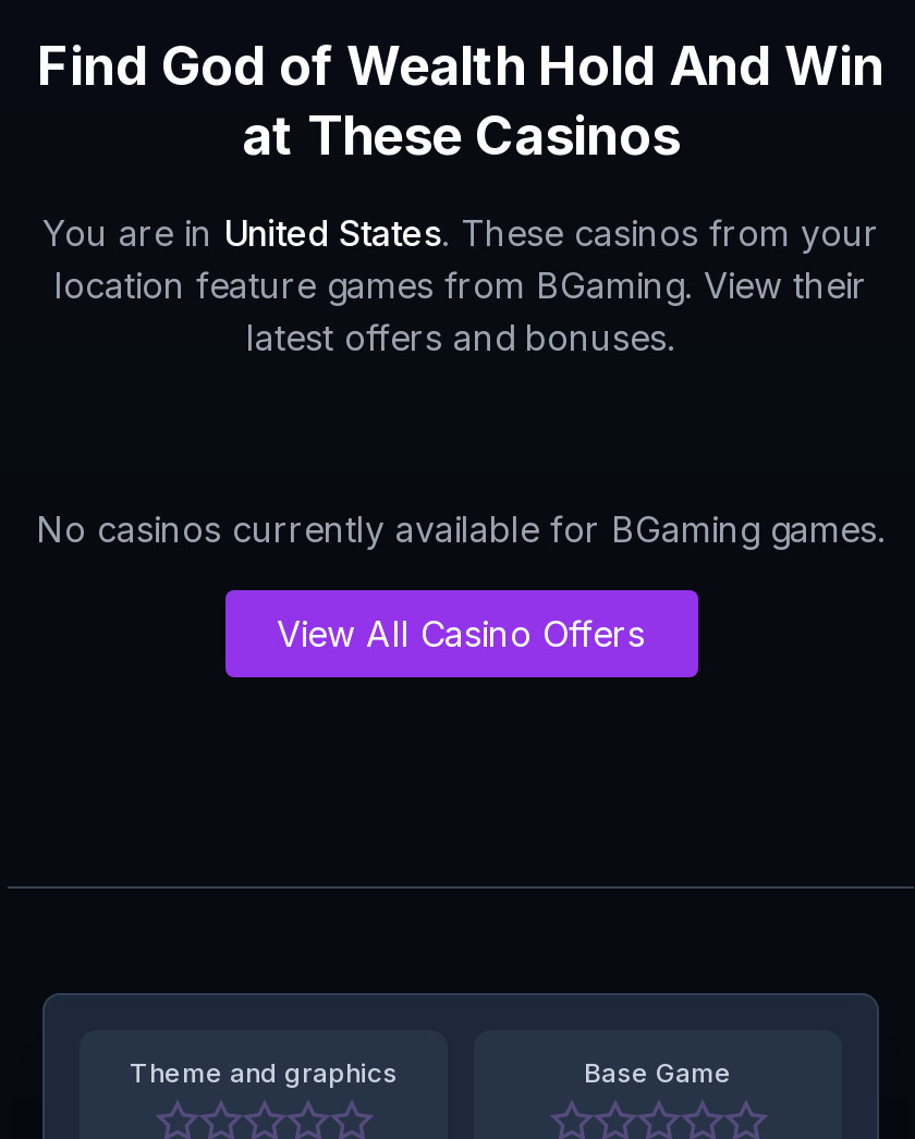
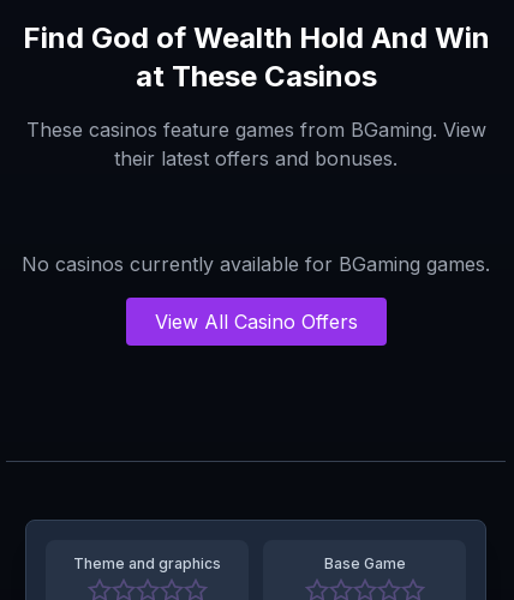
[42,211,879,359] You are in United States. These casinos from your | location feature games from BGaming. View their | latest offers and bonuses. -> [26,118,486,170] These casinos feature games from BGaming. View | their latest offers and bonuses.

